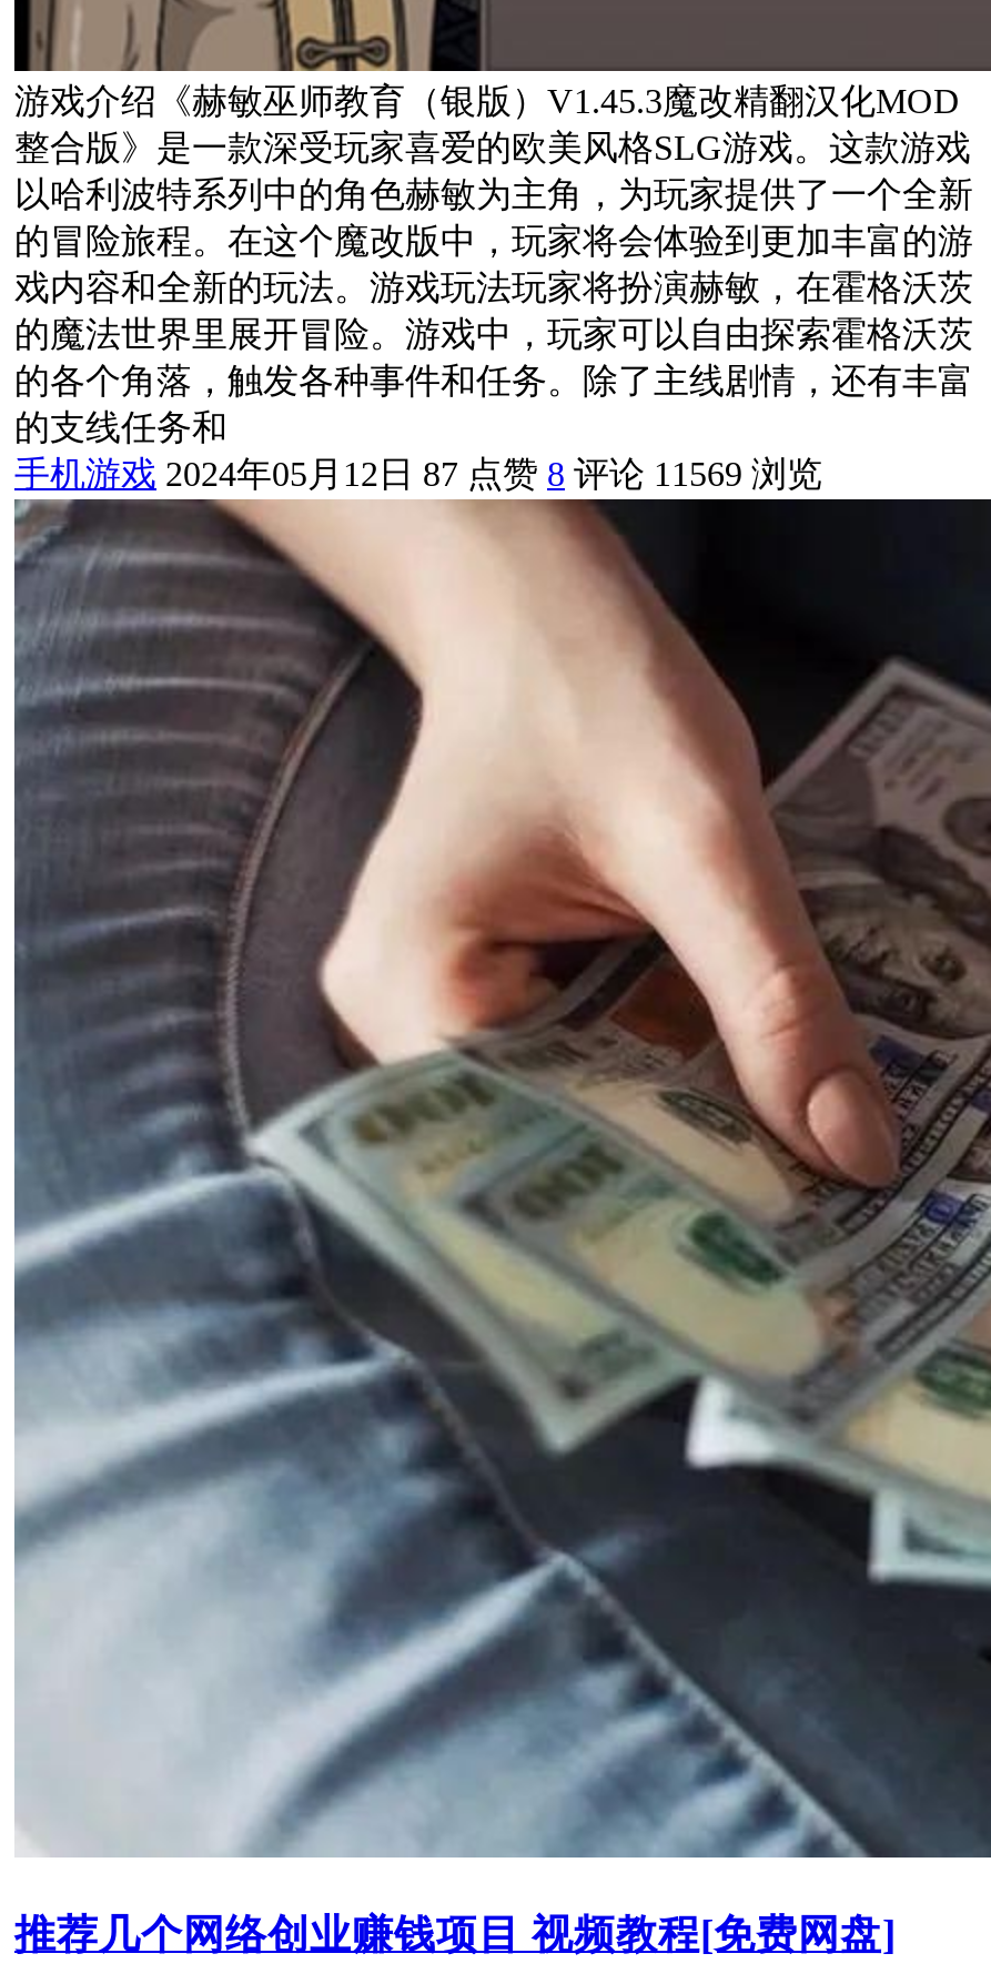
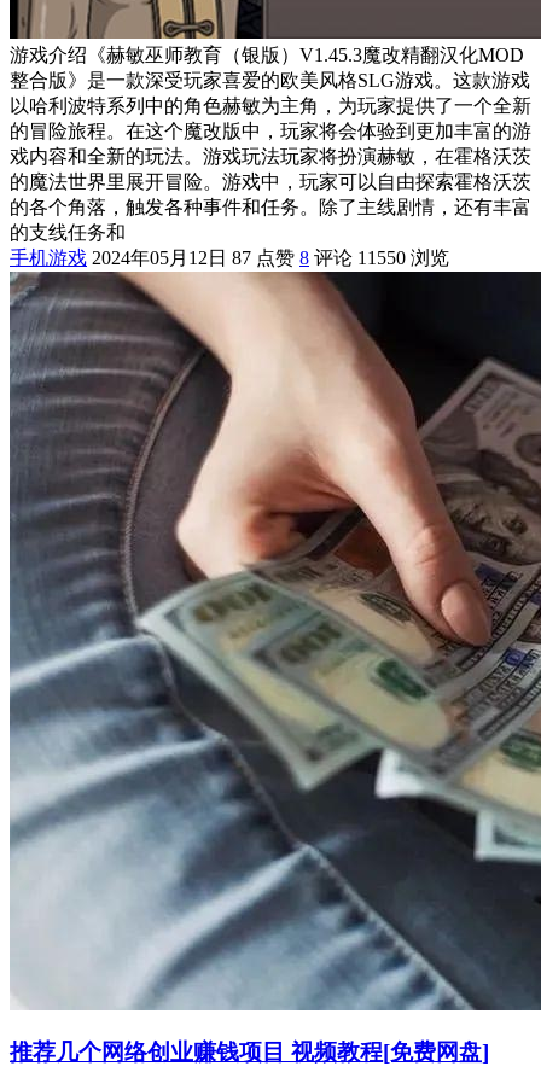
[14,454,822,492] 手机游戏 2024年05月12日 87 点赞 8评论 11569 浏览 -> [10,247,449,267] 手机游戏 2024年05月12日 87 点赞 8评论 11550 浏览

